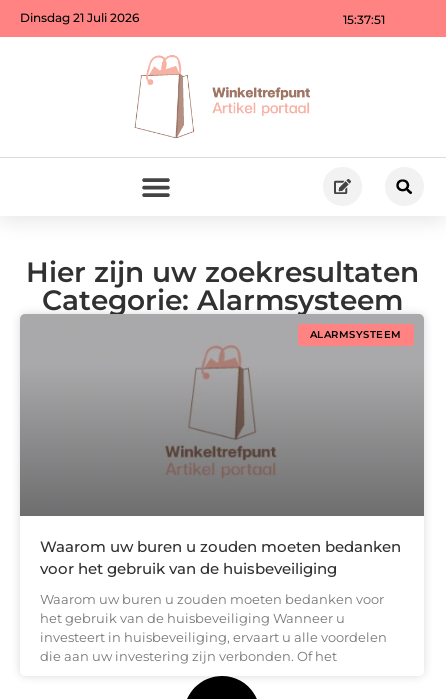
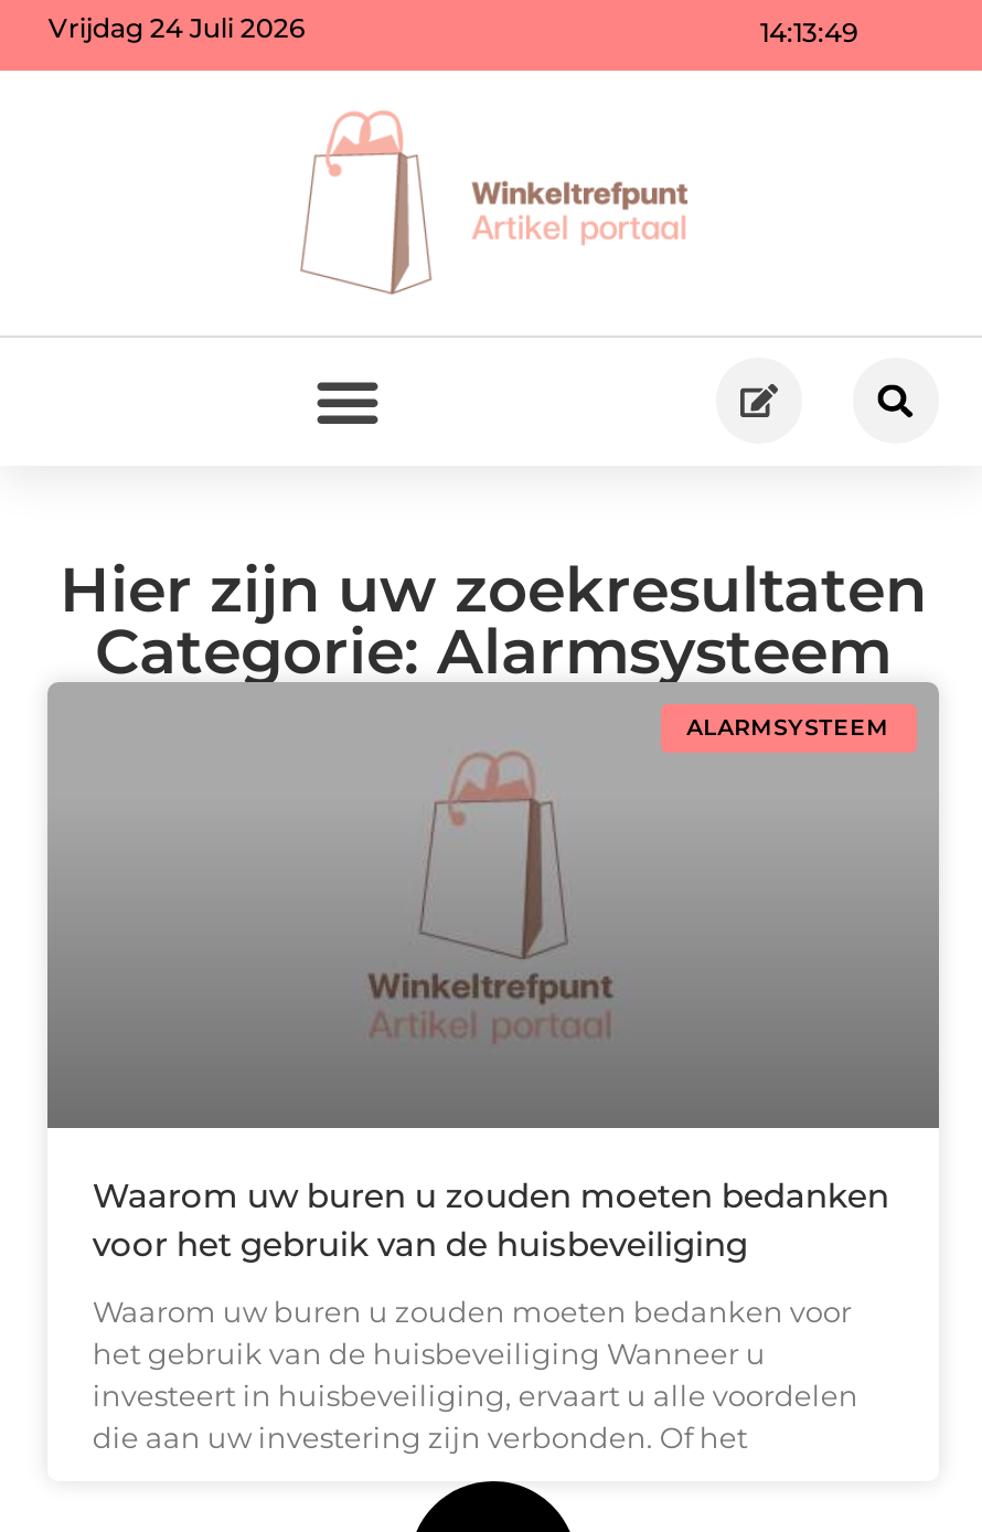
[20,10,139,25] Dinsdag 21 Juli 2026 -> [48,11,304,44] Vrijdag 24 Juli 2026
[343,12,385,27] 15:37:51 -> [760,15,857,48] 14:13:49

